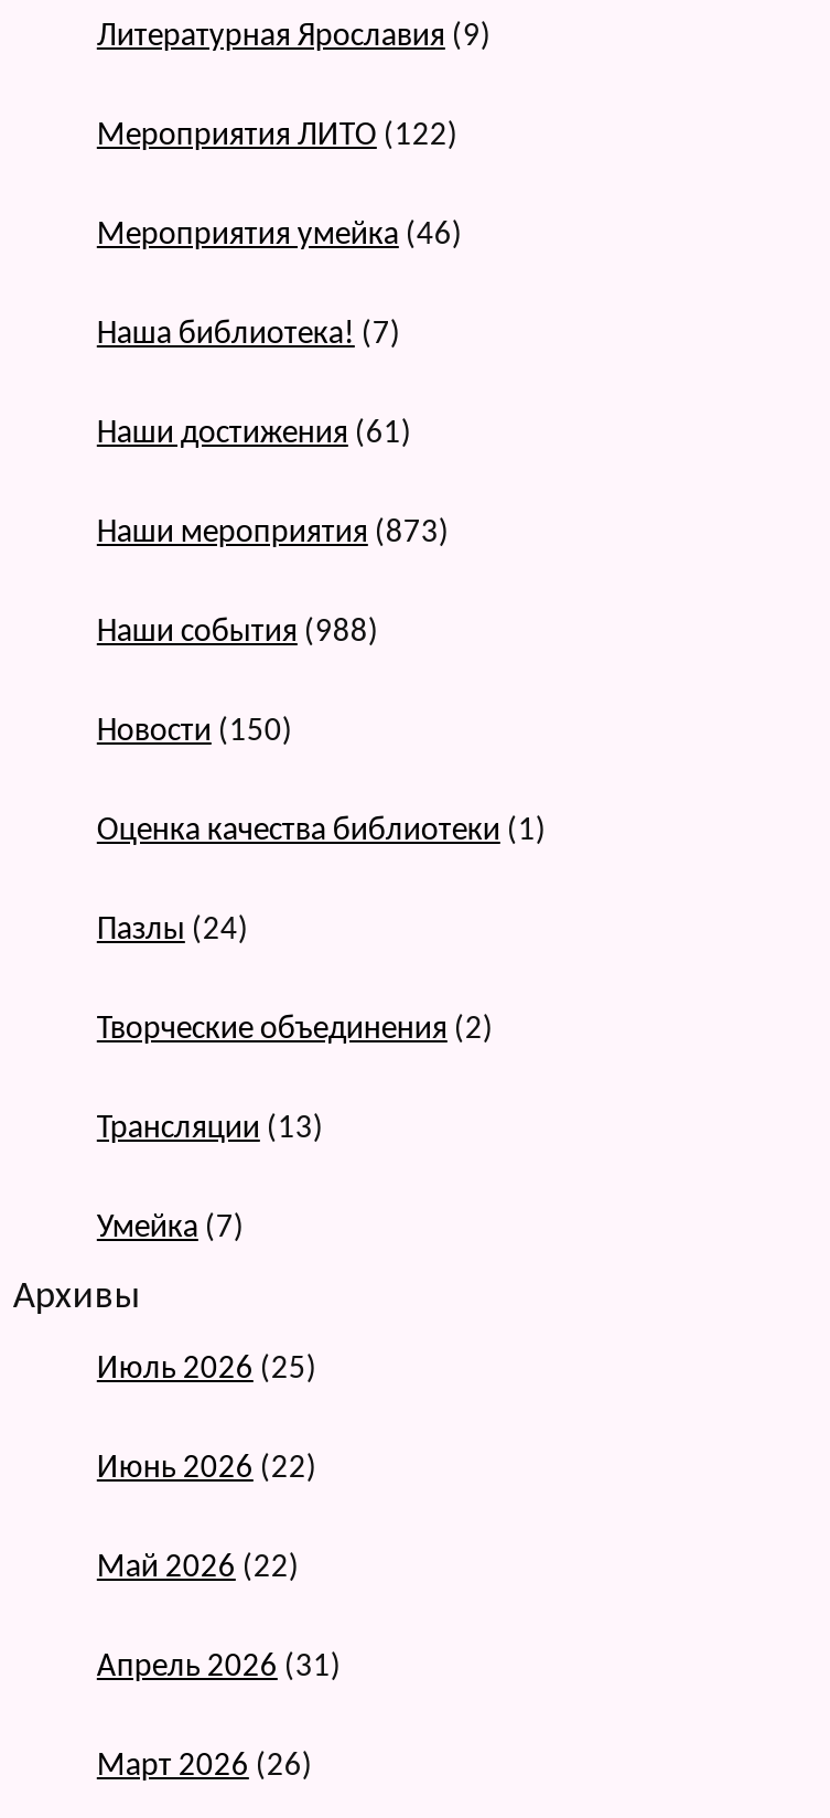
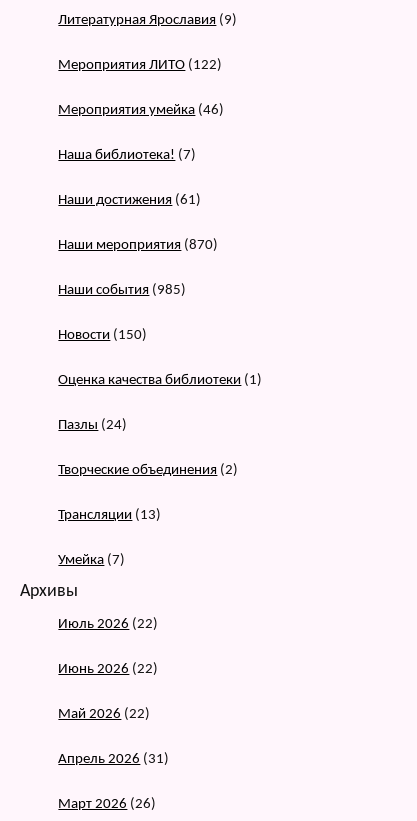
[97,517,450,550] Наши мероприятия (873) -> [58,238,218,253] Наши мероприятия (870)
[97,617,379,650] Наши события (988) -> [58,283,186,298] Наши события (985)
[97,1354,317,1387] Июль 2026 (25) -> [58,617,158,632] Июль 2026 (22)

